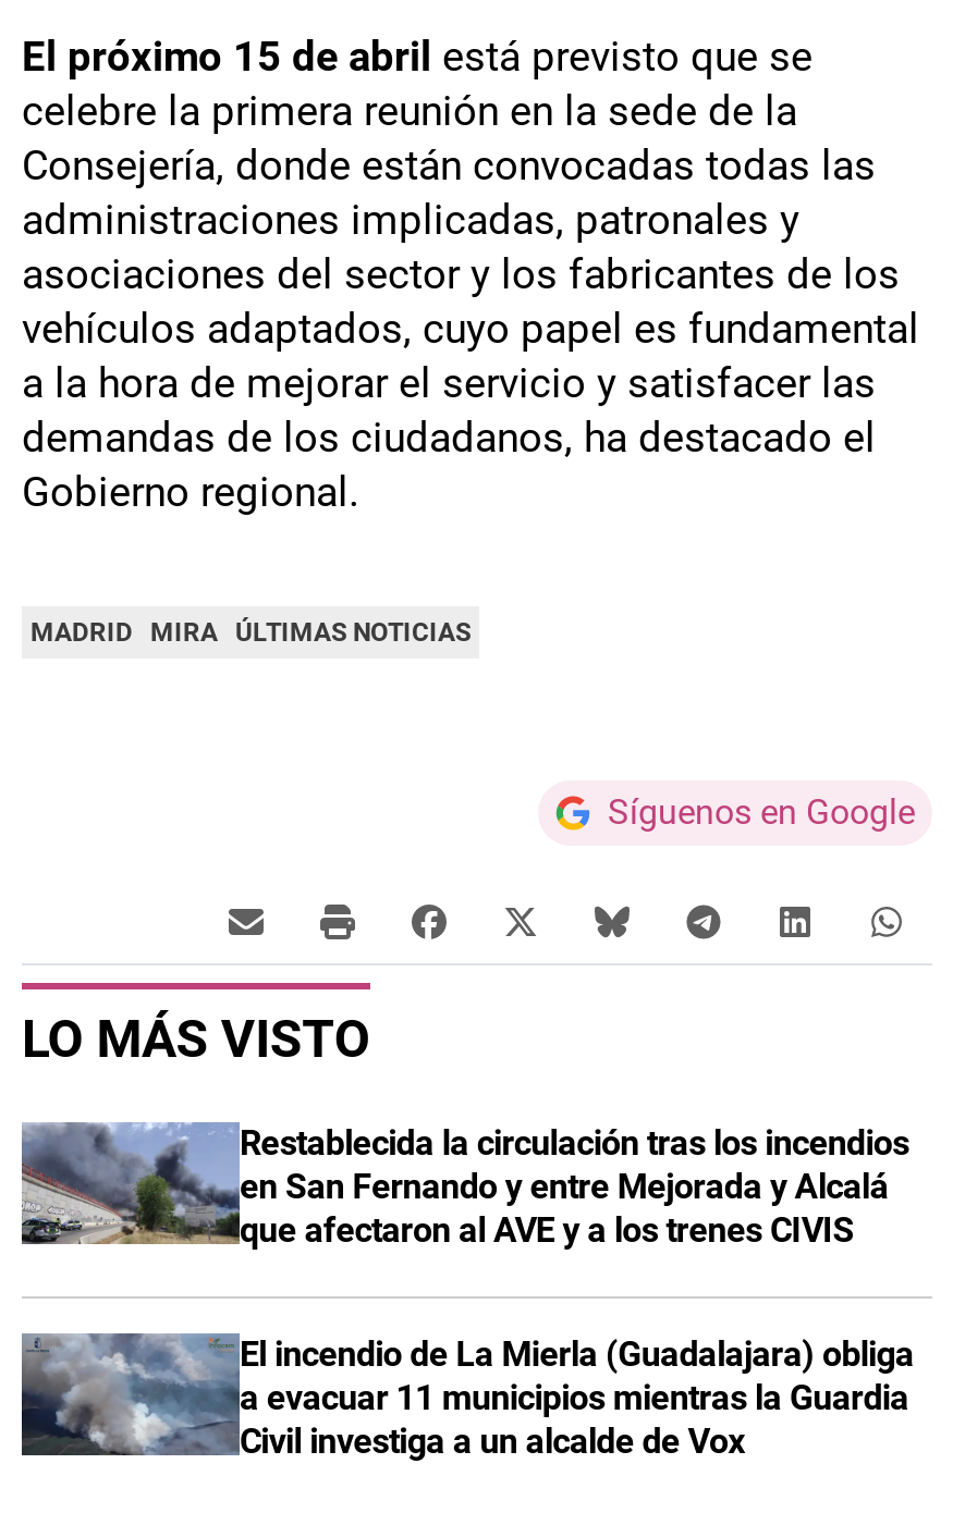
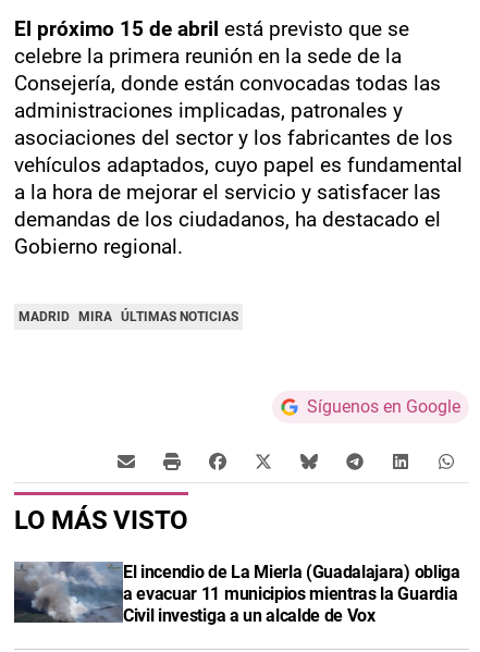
[20,1122,909,1250] [image] | Restablecida la circulación tras los incendios | en San Fernando y entre Mejorada y Alcalá | que afectaron al AVE y a los trenes CIVIS -> none

